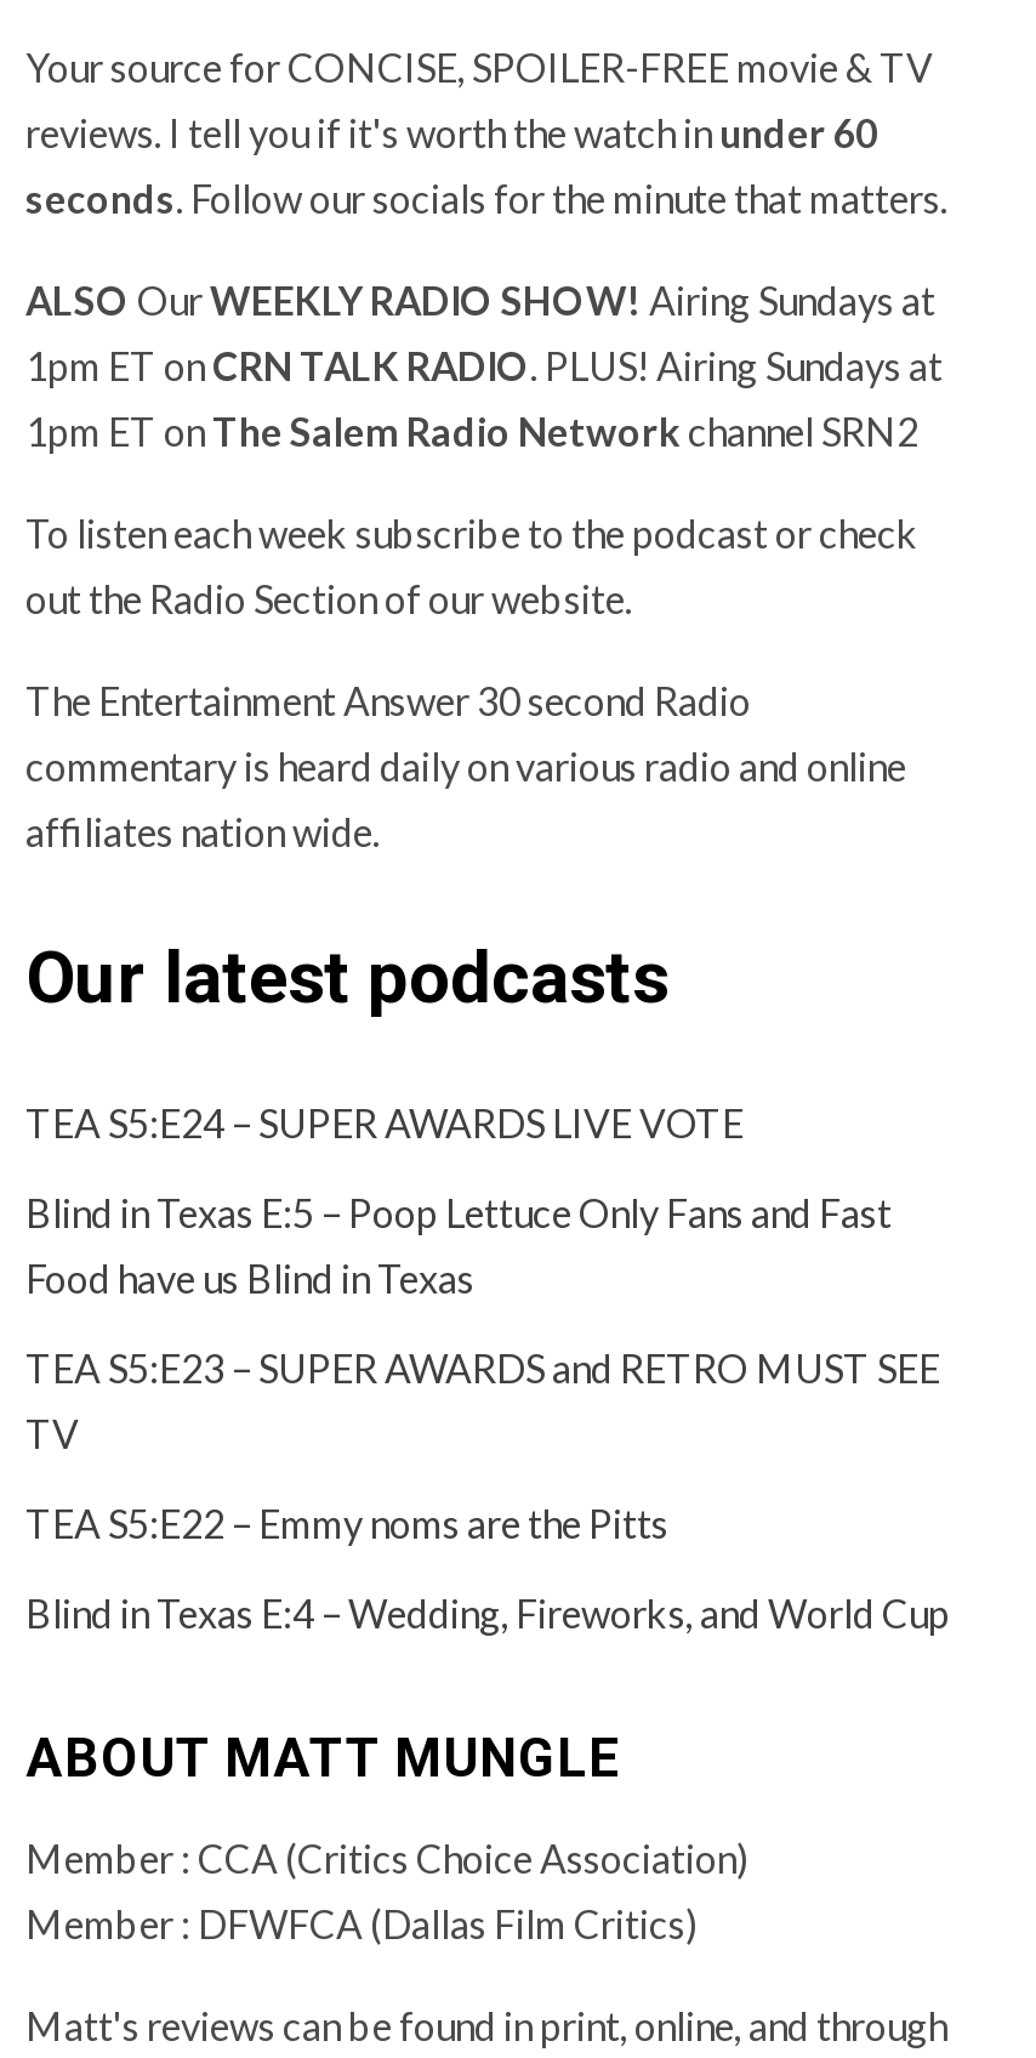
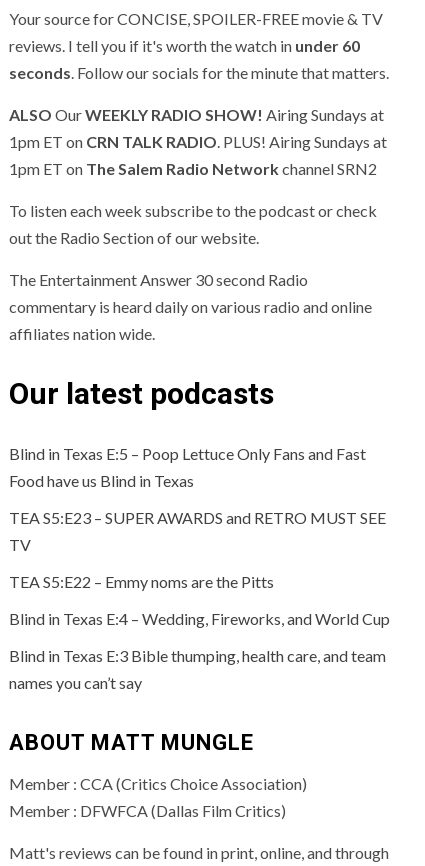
[25,1099,744,1145] TEA S5:E24 – SUPER AWARDS LIVE VOTE -> none
moved [25,1189,950,1636] -> [9,444,390,628]: Blind in Texas E:5 – Poop Lettuce Only Fans and Fast | Food have us Blind in Texas | TEA S5:E23 – SUPER AWARDS and RETRO MUST SEE | TV | TEA S5:E22 – Emmy noms are the Pitts | Blind in Texas E:4 – Wedding, Fireworks, and World Cup
none -> [9,646,386,692] Blind in Texas E:3 Bible thumping, health care, and team | names you can’t say

